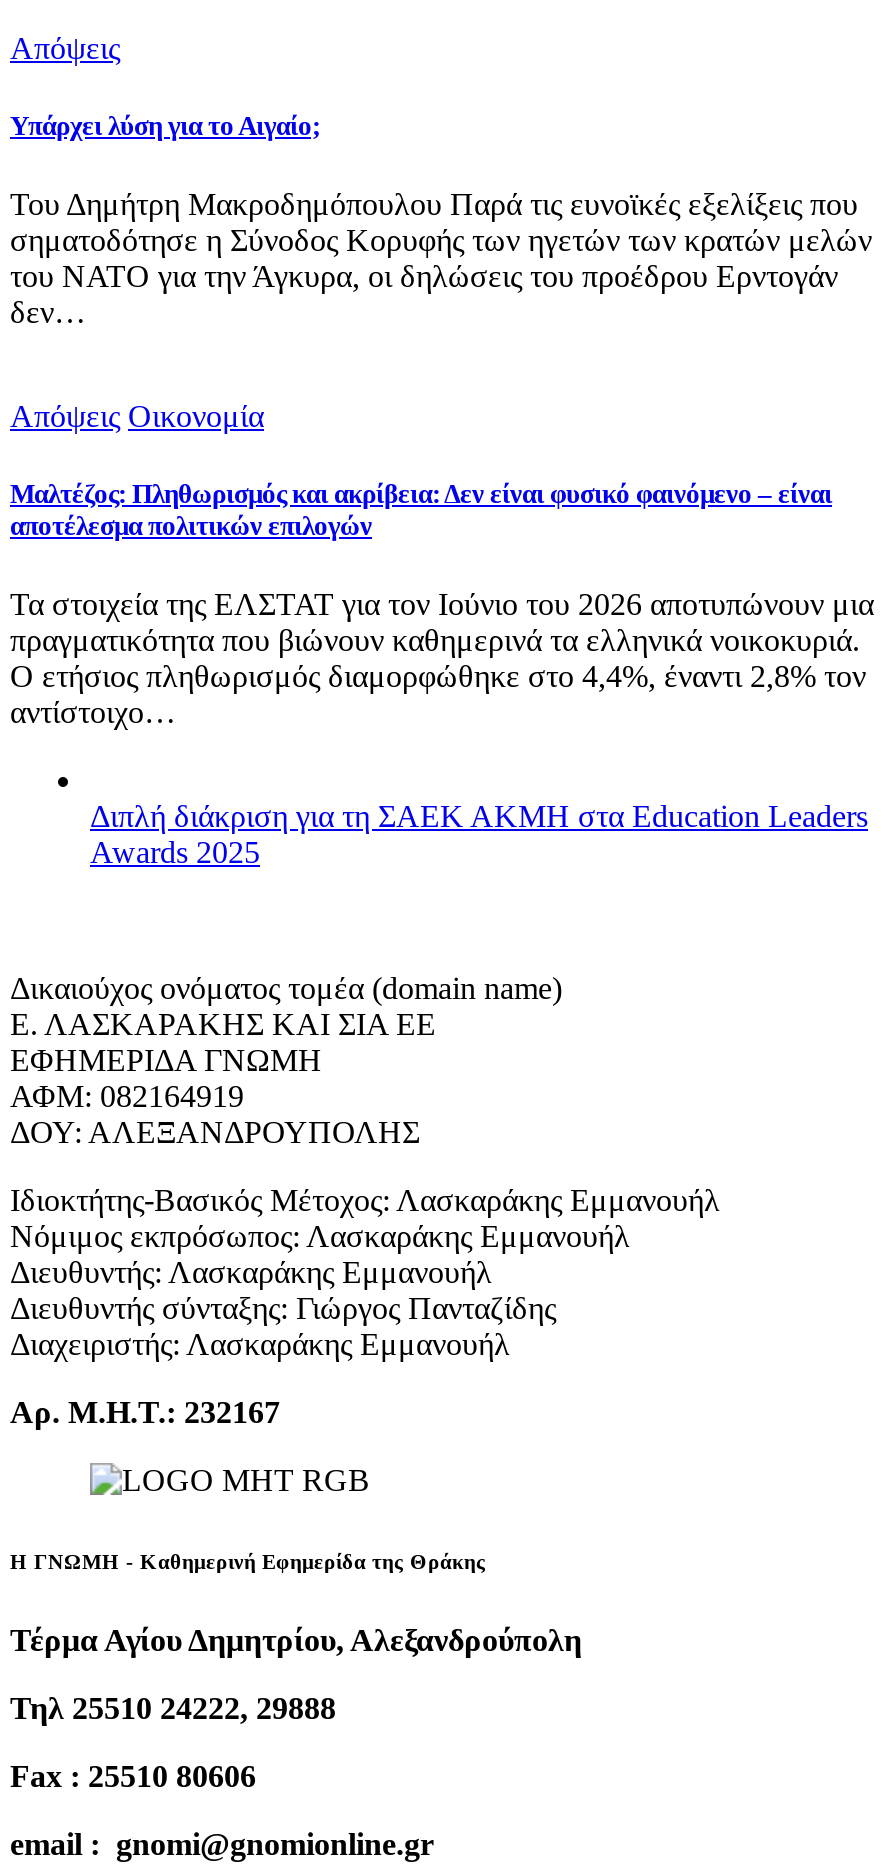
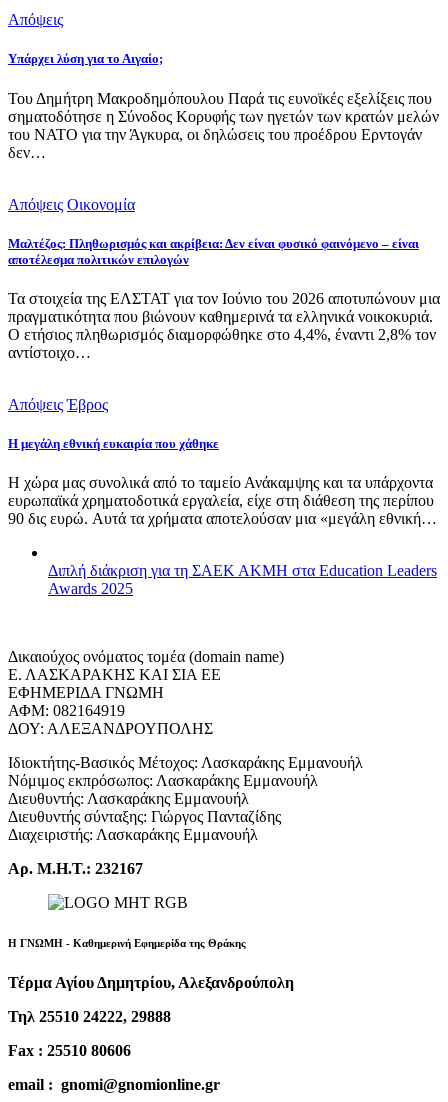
none -> [8,396,437,527] Απόψεις Έβρος | Η μεγάλη εθνική ευκαιρία που χάθηκε | Η χώρα μας συνολικά από το ταμείο Ανάκαμψης και τα υπάρχοντα | ευρωπαϊκά χρηματοδοτικά εργαλεία, είχε στη διάθεση της περίπου | 90 δις ευρώ. Αυτά τα χρήματα αποτελούσαν μια «μεγάλη εθνική…

